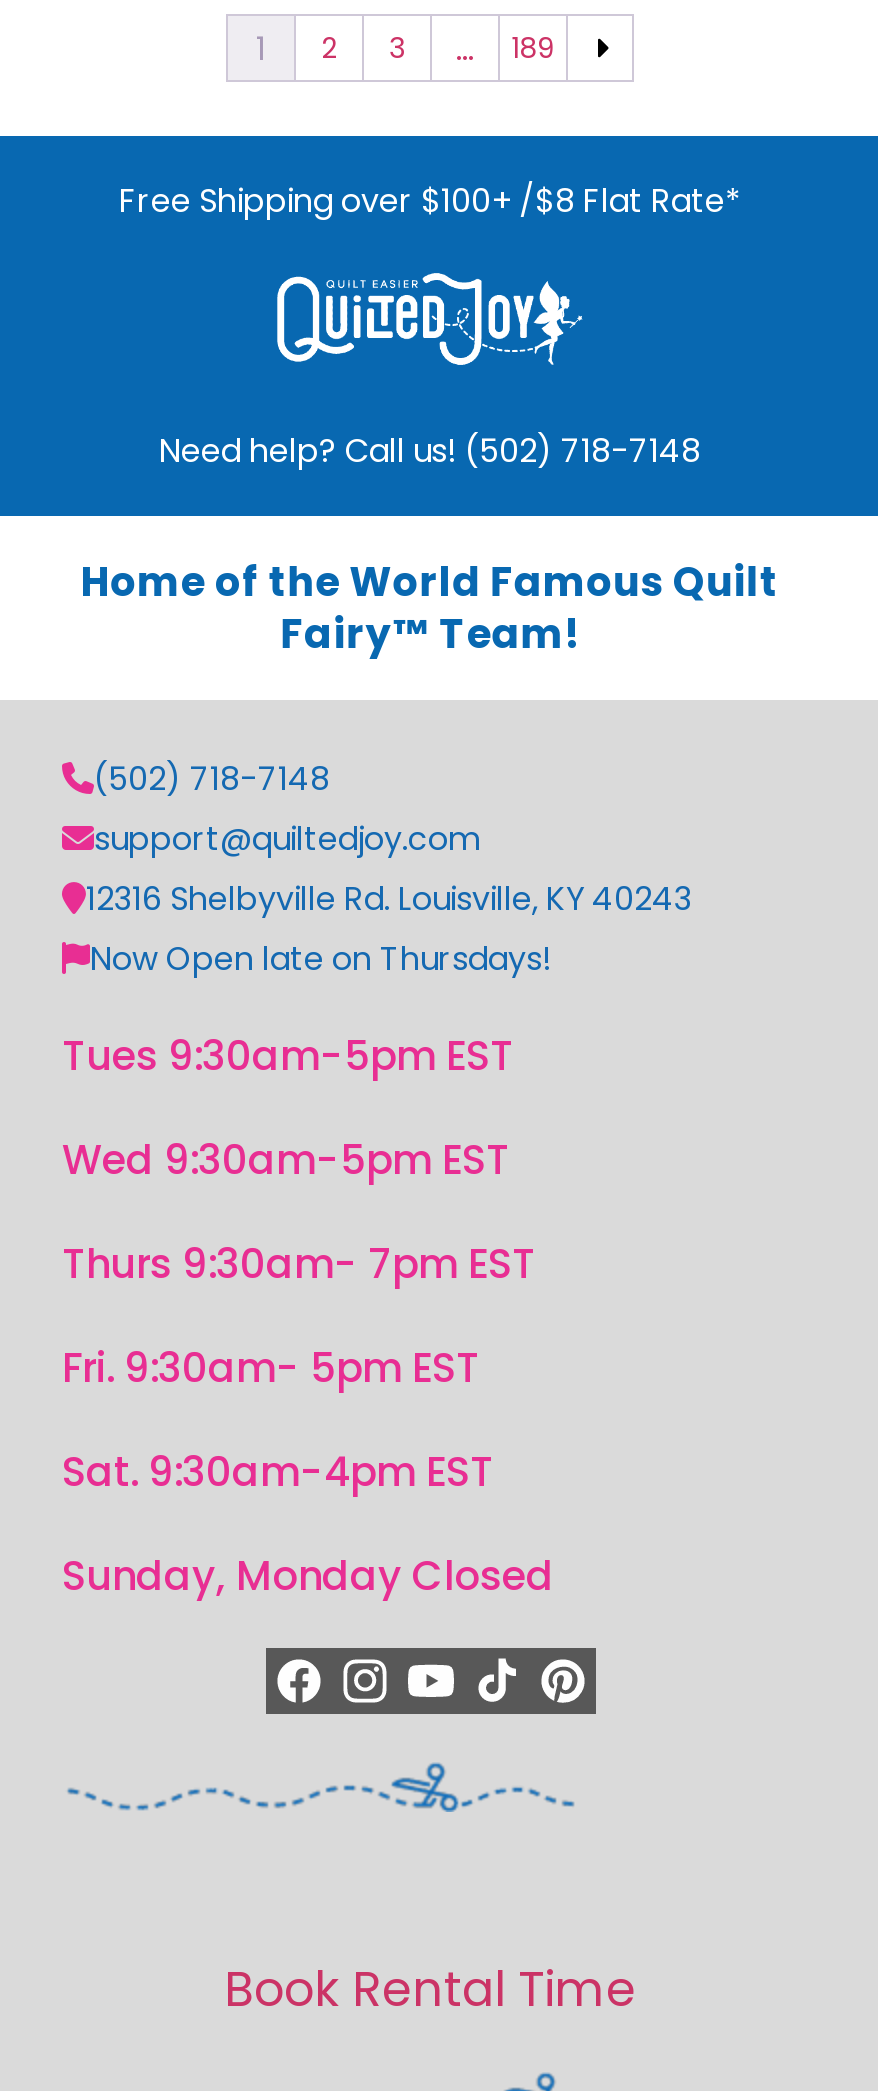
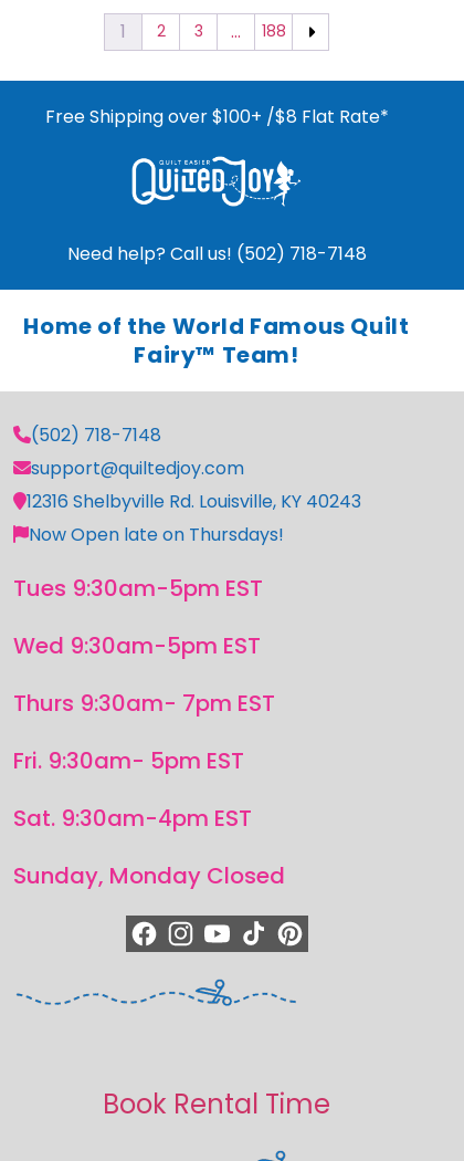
[511,27,555,67] 189 -> [261,20,286,42] 188

